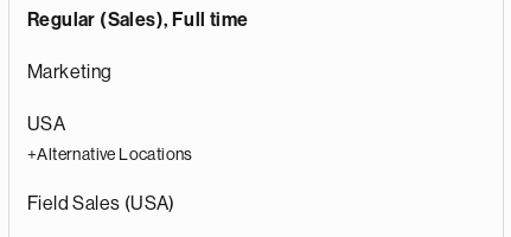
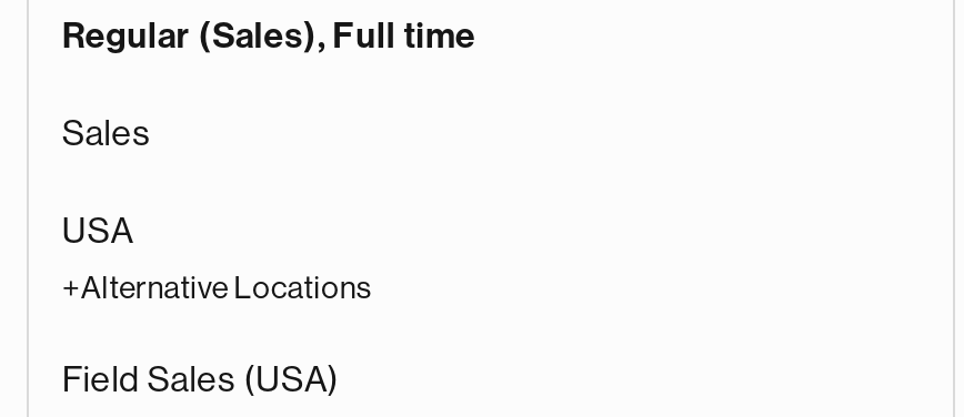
[27,63,112,82] Marketing -> [62,116,151,152] Sales

